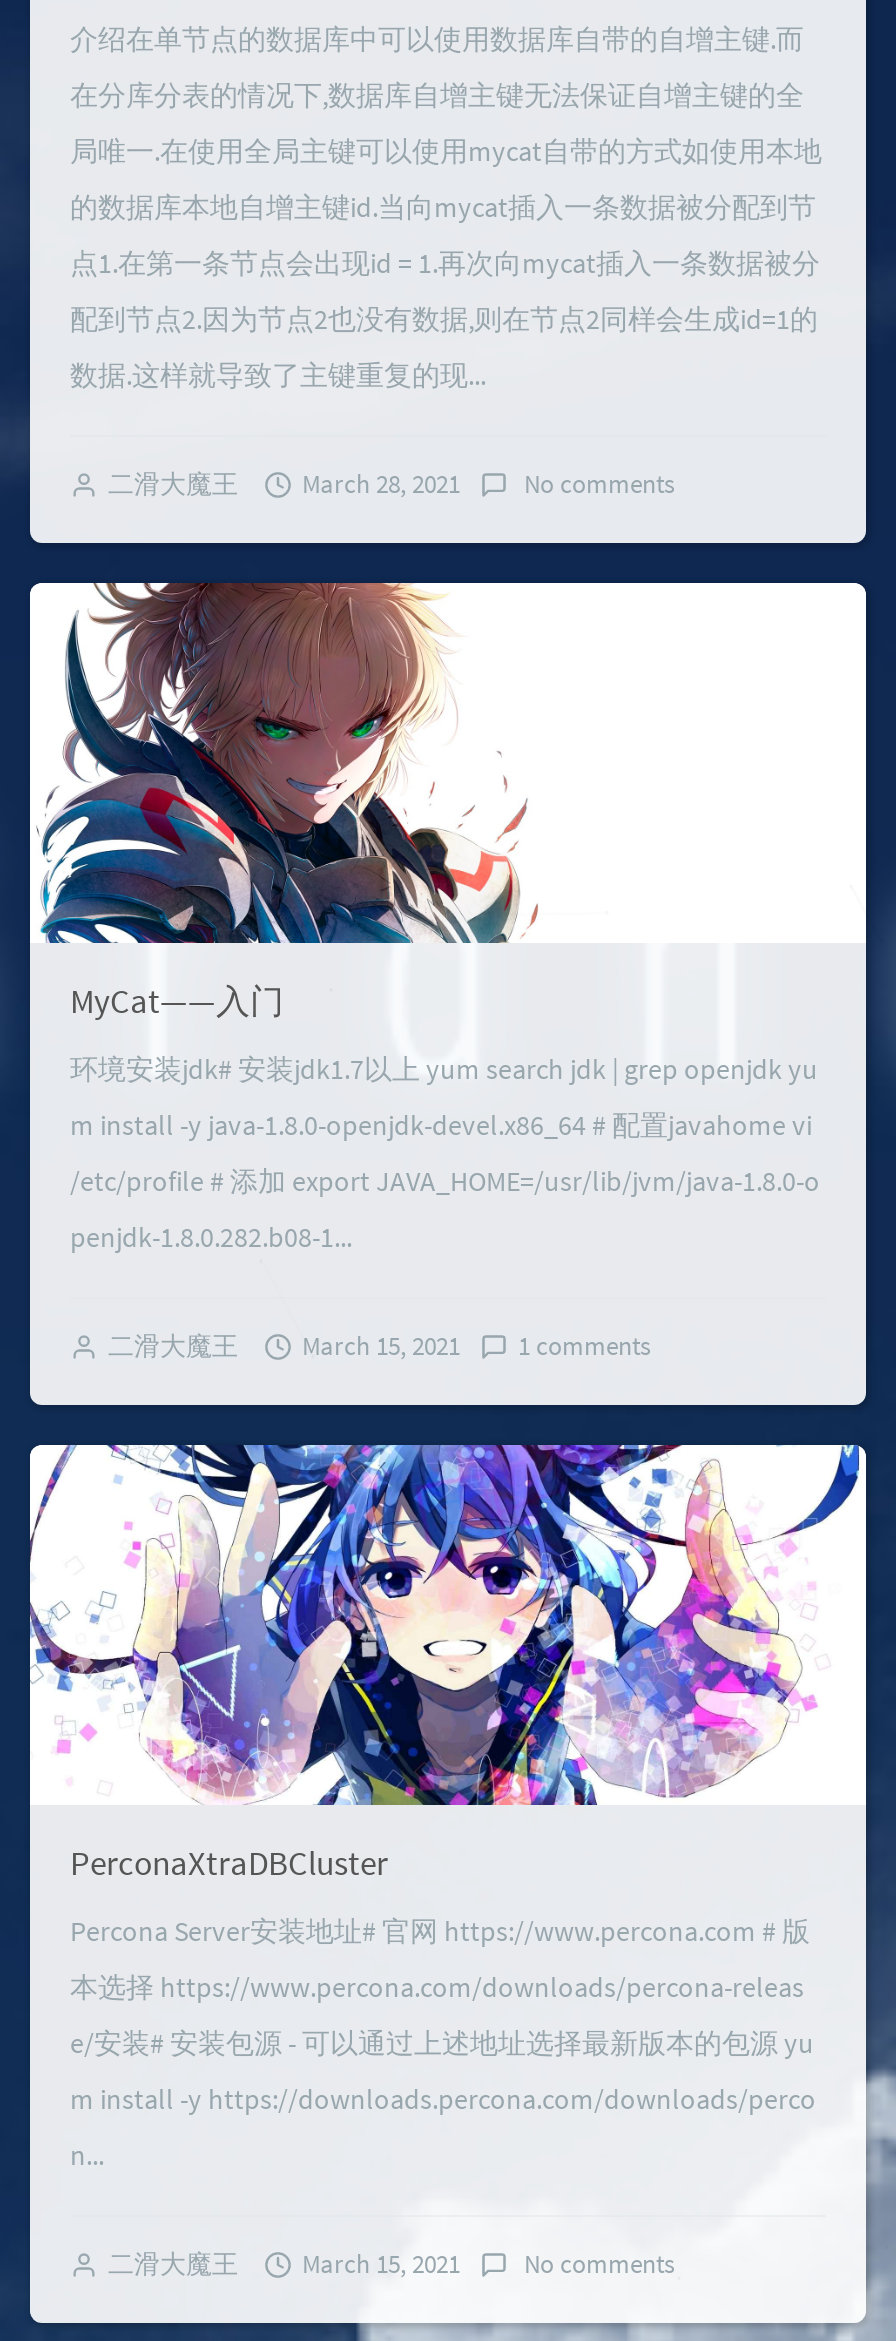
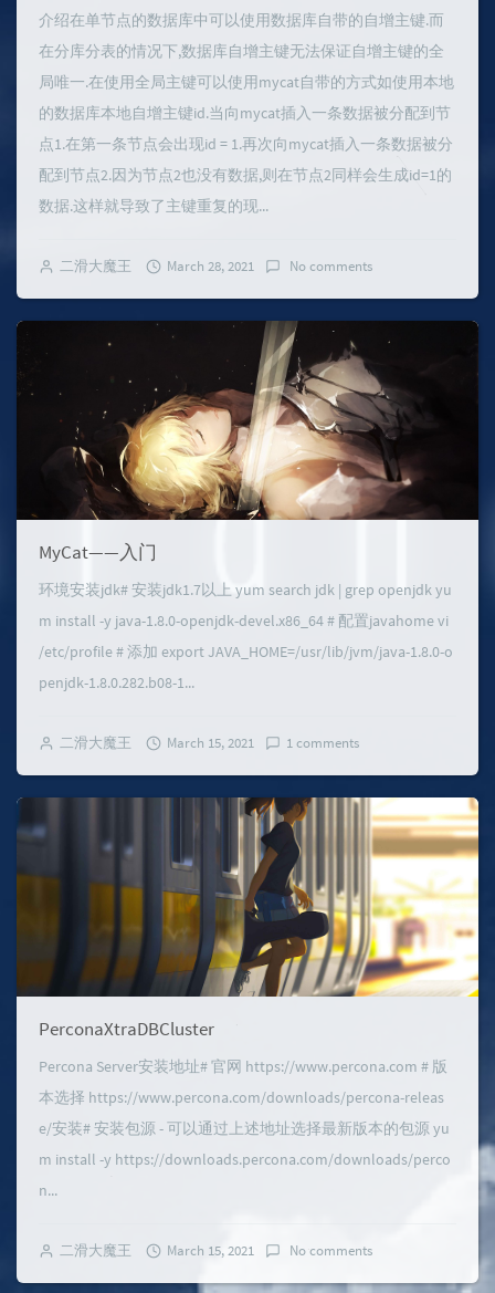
[28,581,868,945] [image] -> [15,320,480,521] [image]
[28,1443,868,1807] [image] -> [15,796,480,998] [image]

